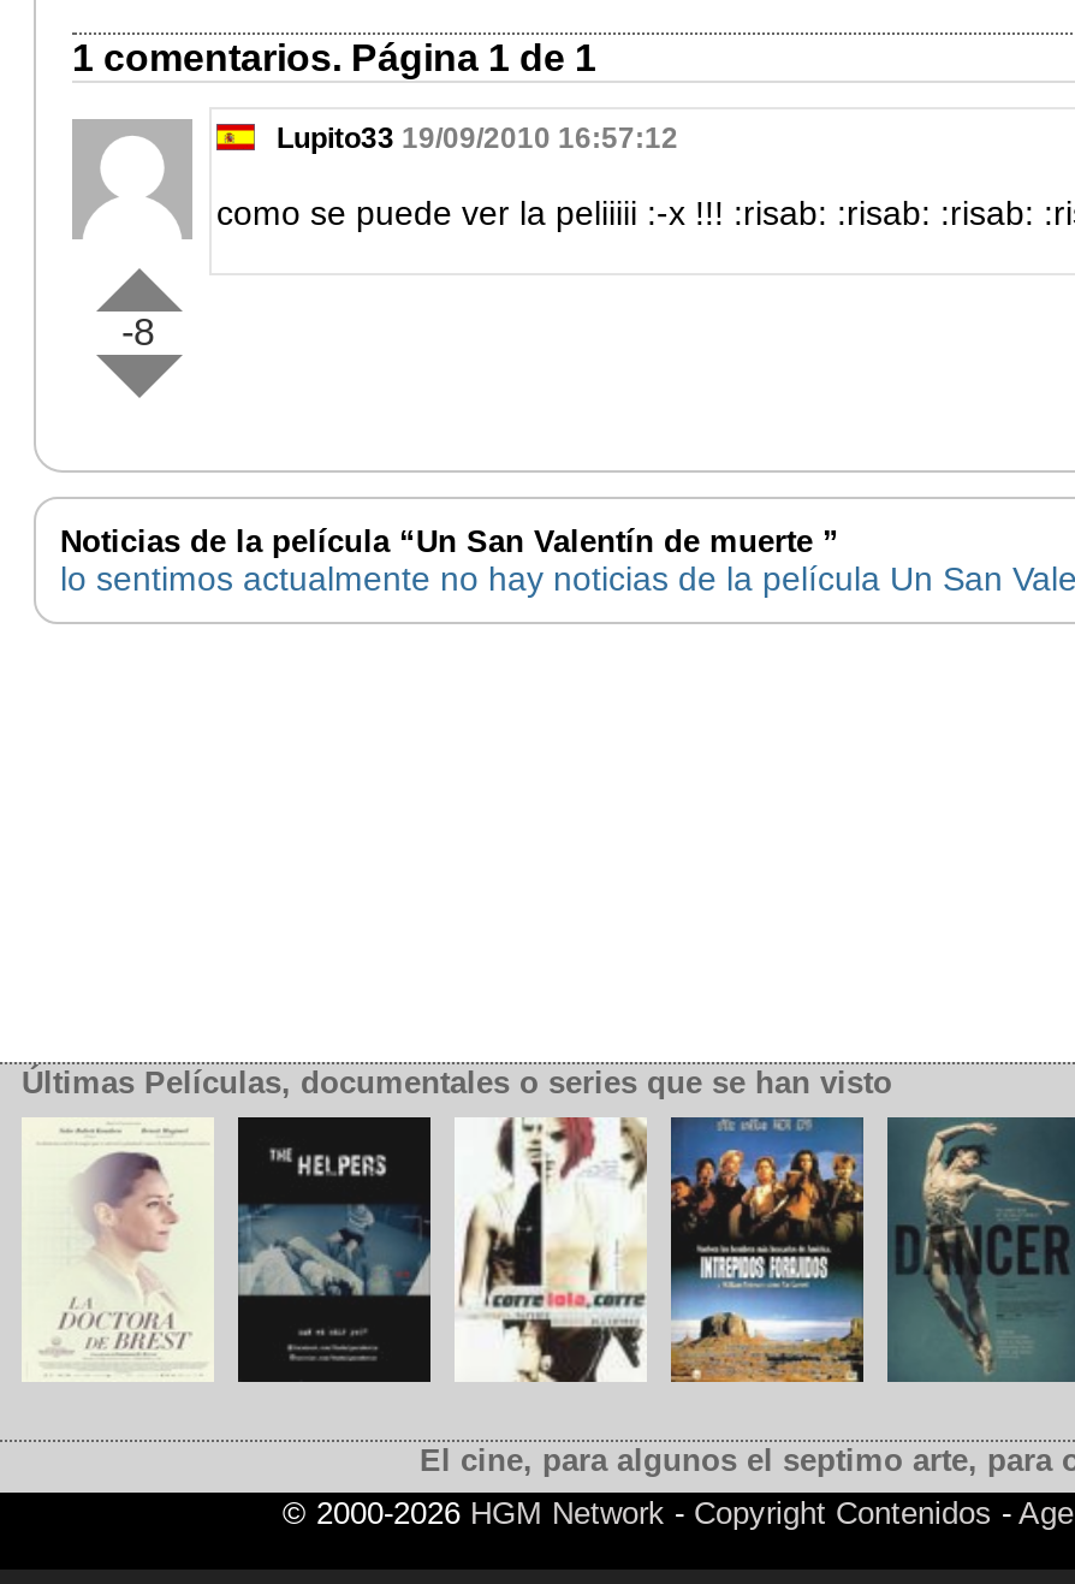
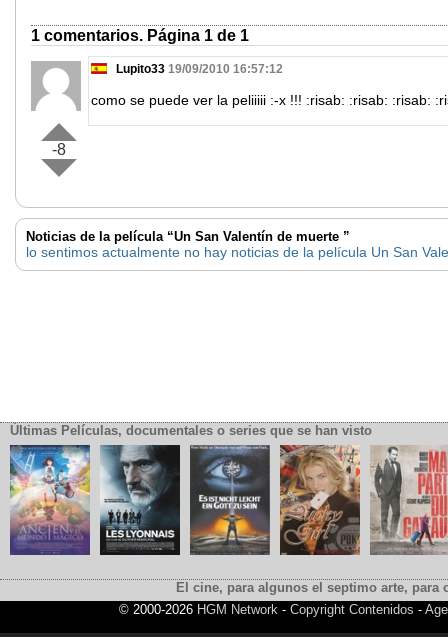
[22,1117,214,1382] [image] -> [9,444,91,556] [image]
[236,1115,430,1368] [image] -> [100,445,180,550] [image]
[455,1117,647,1382] [image] -> [189,444,271,556] [image]
[669,1115,866,1384] [image] -> [279,444,361,556] [image]
[885,1115,1068,1382] [image] -> [370,445,445,555] [image]

